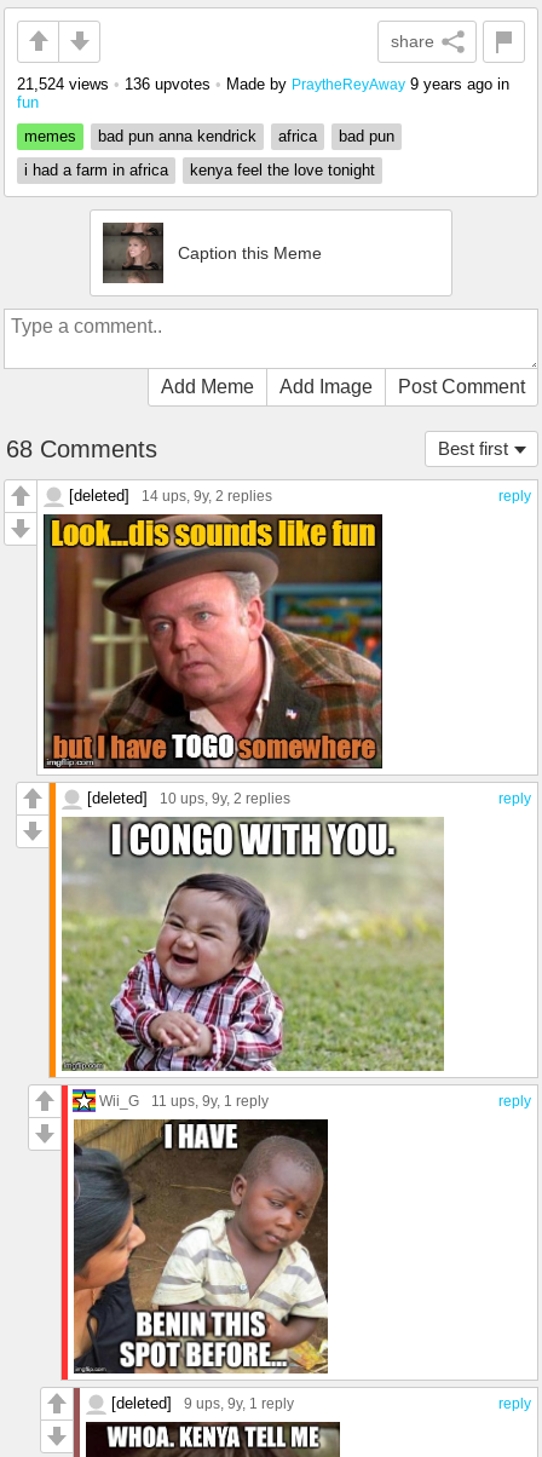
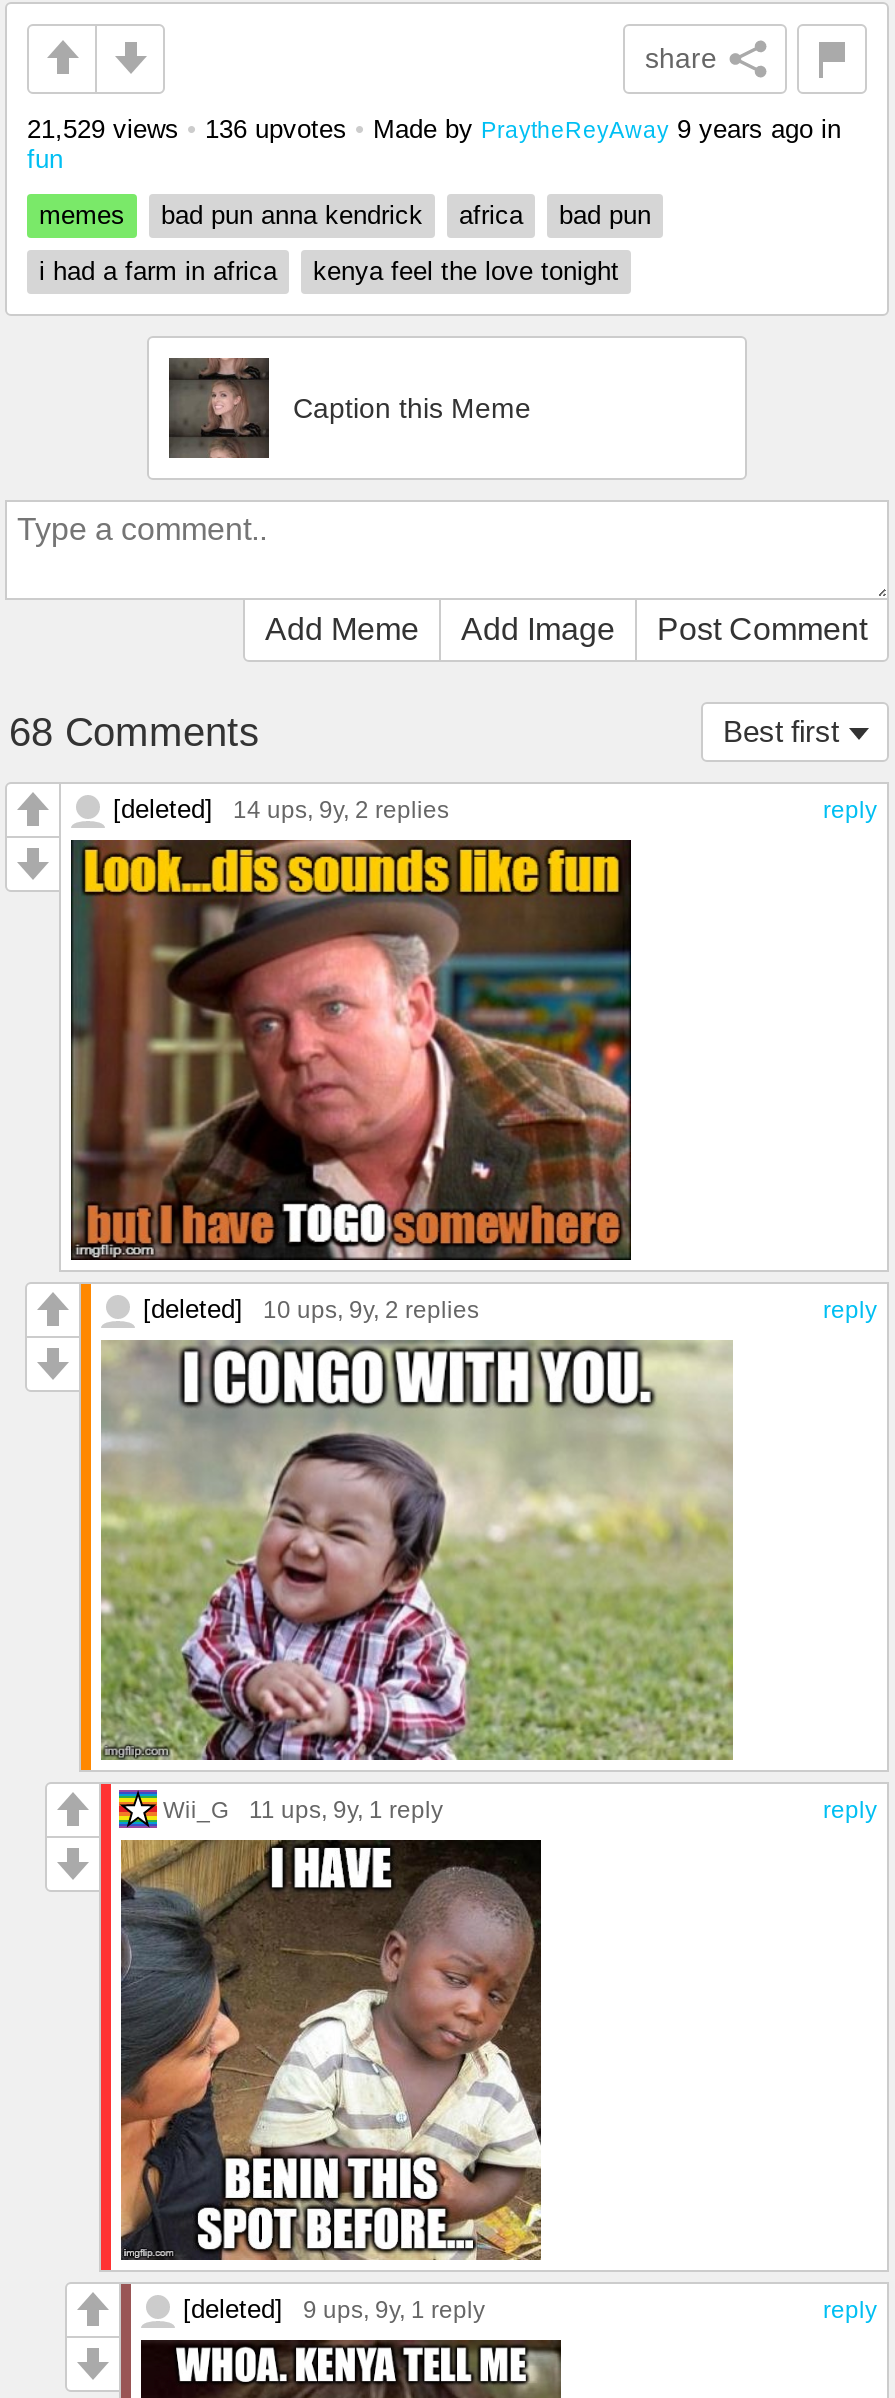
[17,75,509,93] 21,524 views • 136 upvotes • Made by PraytheReyAway 9 years ago in -> [27,114,841,144] 21,529 views • 136 upvotes • Made by PraytheReyAway 9 years ago in

